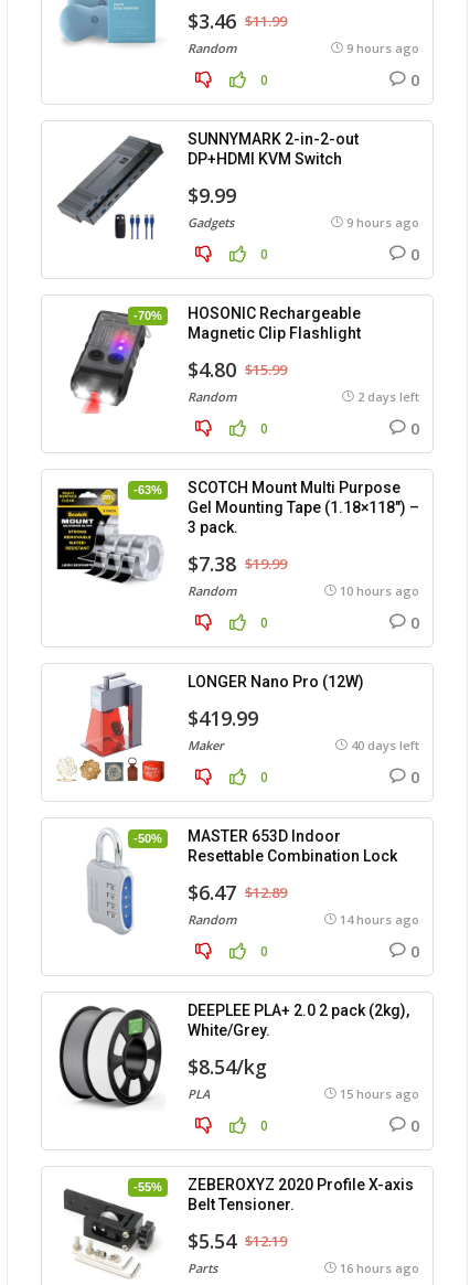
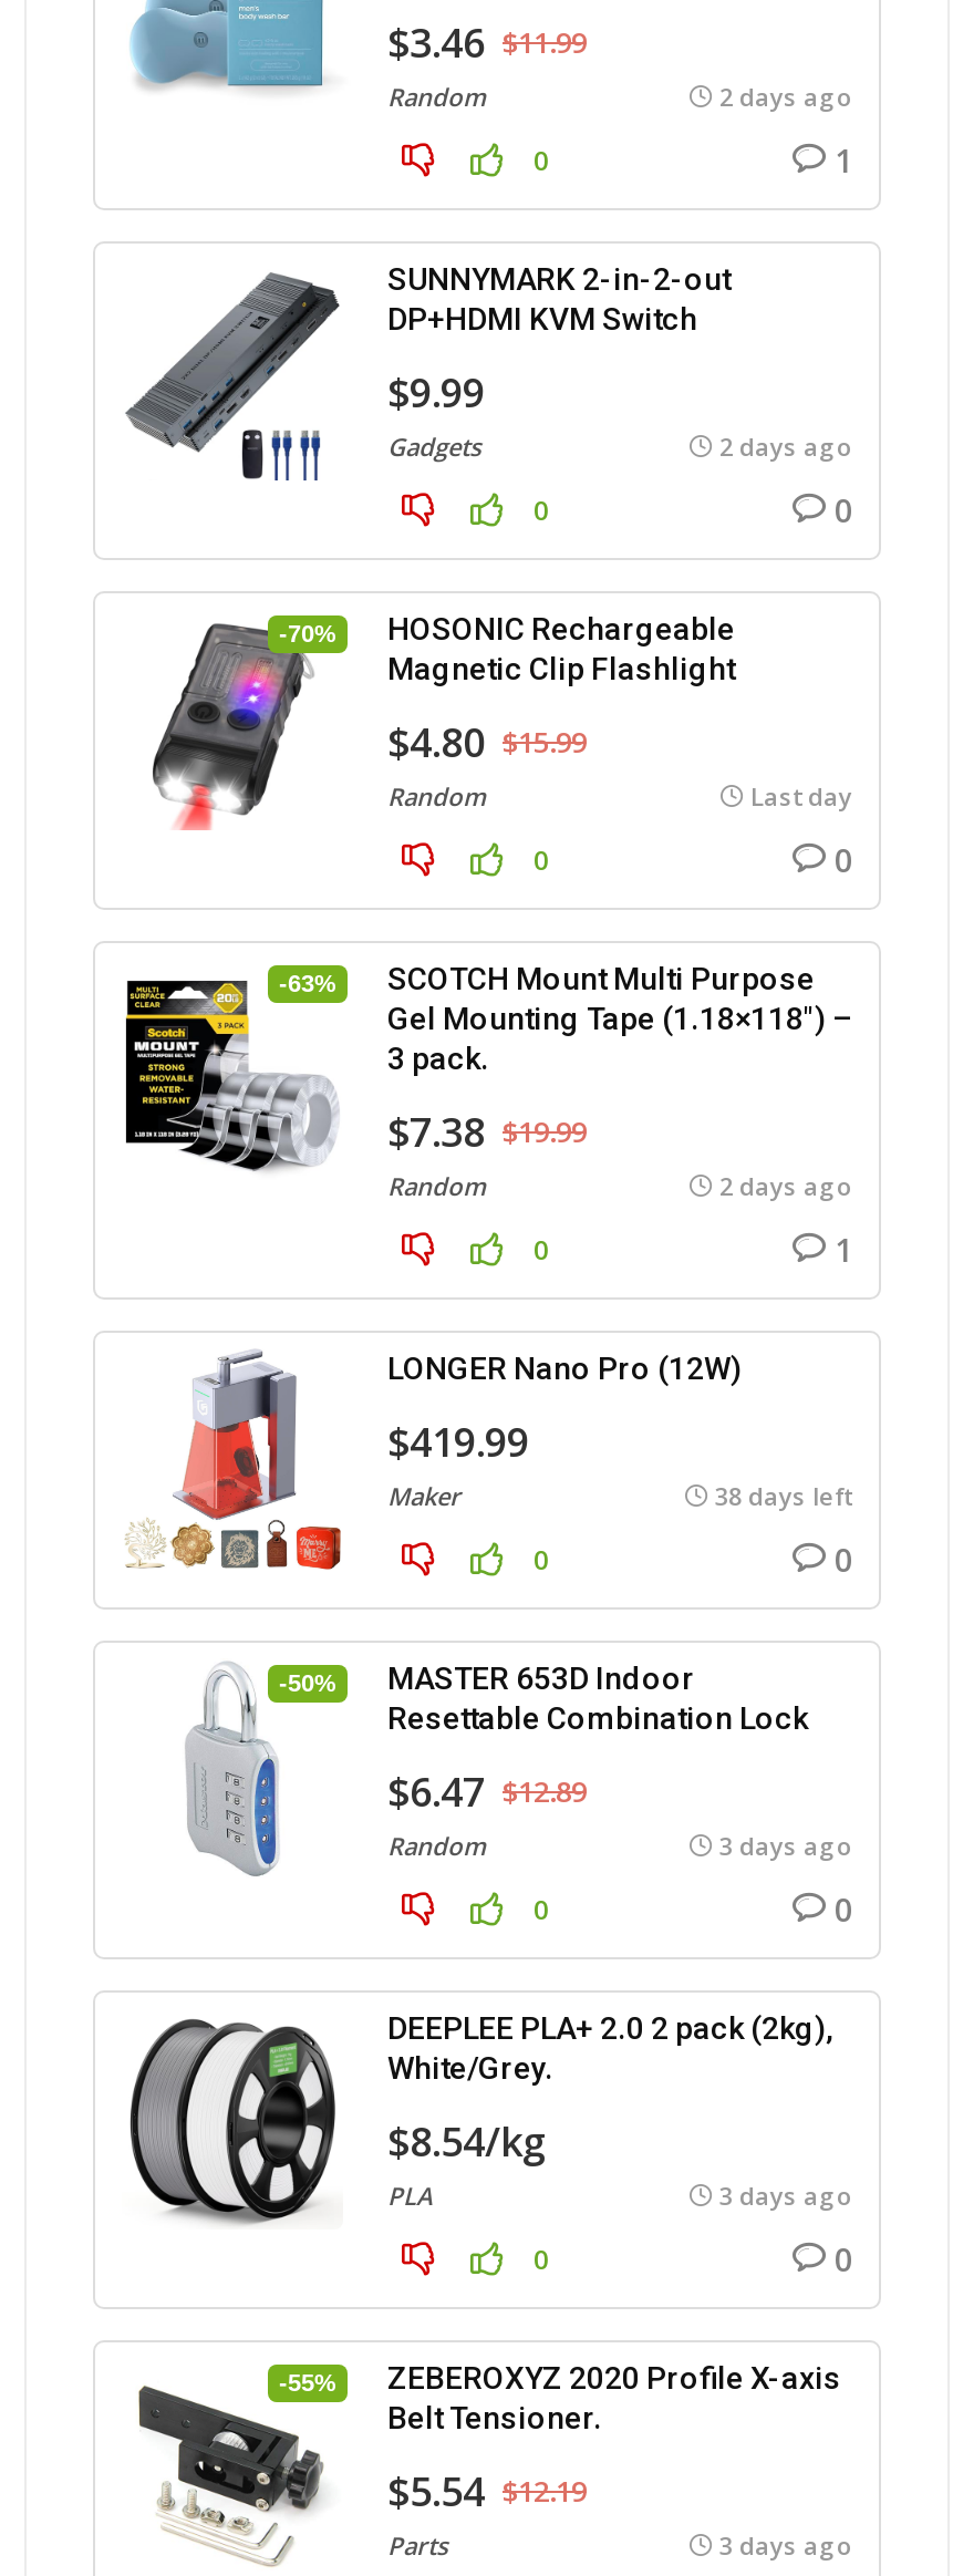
[346,40,419,56] 9 hours ago -> [719,80,852,113] 2 days ago
[410,69,419,90] 0 -> [835,139,852,182] 1
[346,214,419,231] 9 hours ago -> [719,430,852,463] 2 days ago
[357,388,419,405] 2 days left -> [750,779,852,813] Last day
[340,582,419,599] 10 hours ago -> [719,1169,852,1202] 2 days ago
[410,612,419,633] 0 -> [835,1229,852,1271] 1
[351,737,419,753] 40 days left -> [715,1479,852,1512] 38 days left
[340,911,419,928] 14 hours ago -> [719,1829,852,1862] 3 days ago
[340,1085,419,1102] 15 hours ago -> [719,2179,852,2212] 3 days ago
[340,1260,419,1276] 16 hours ago -> [719,2528,852,2562] 3 days ago

